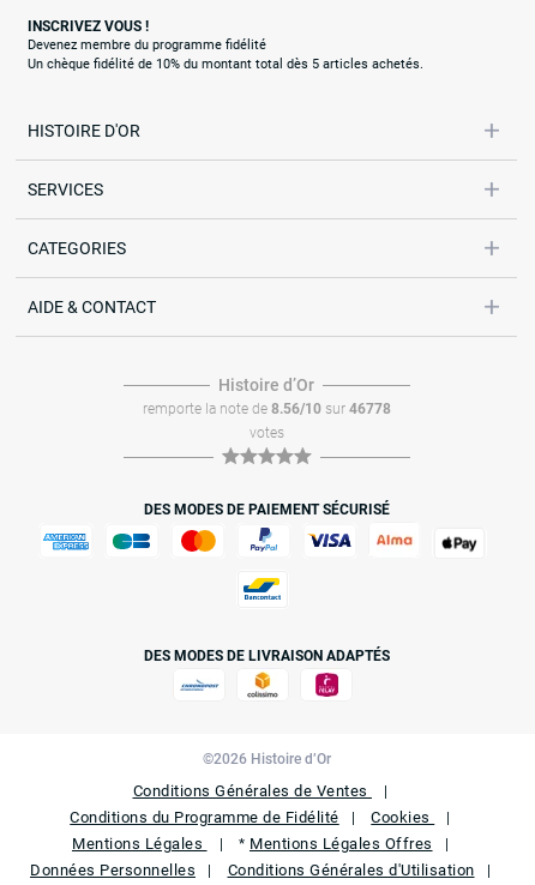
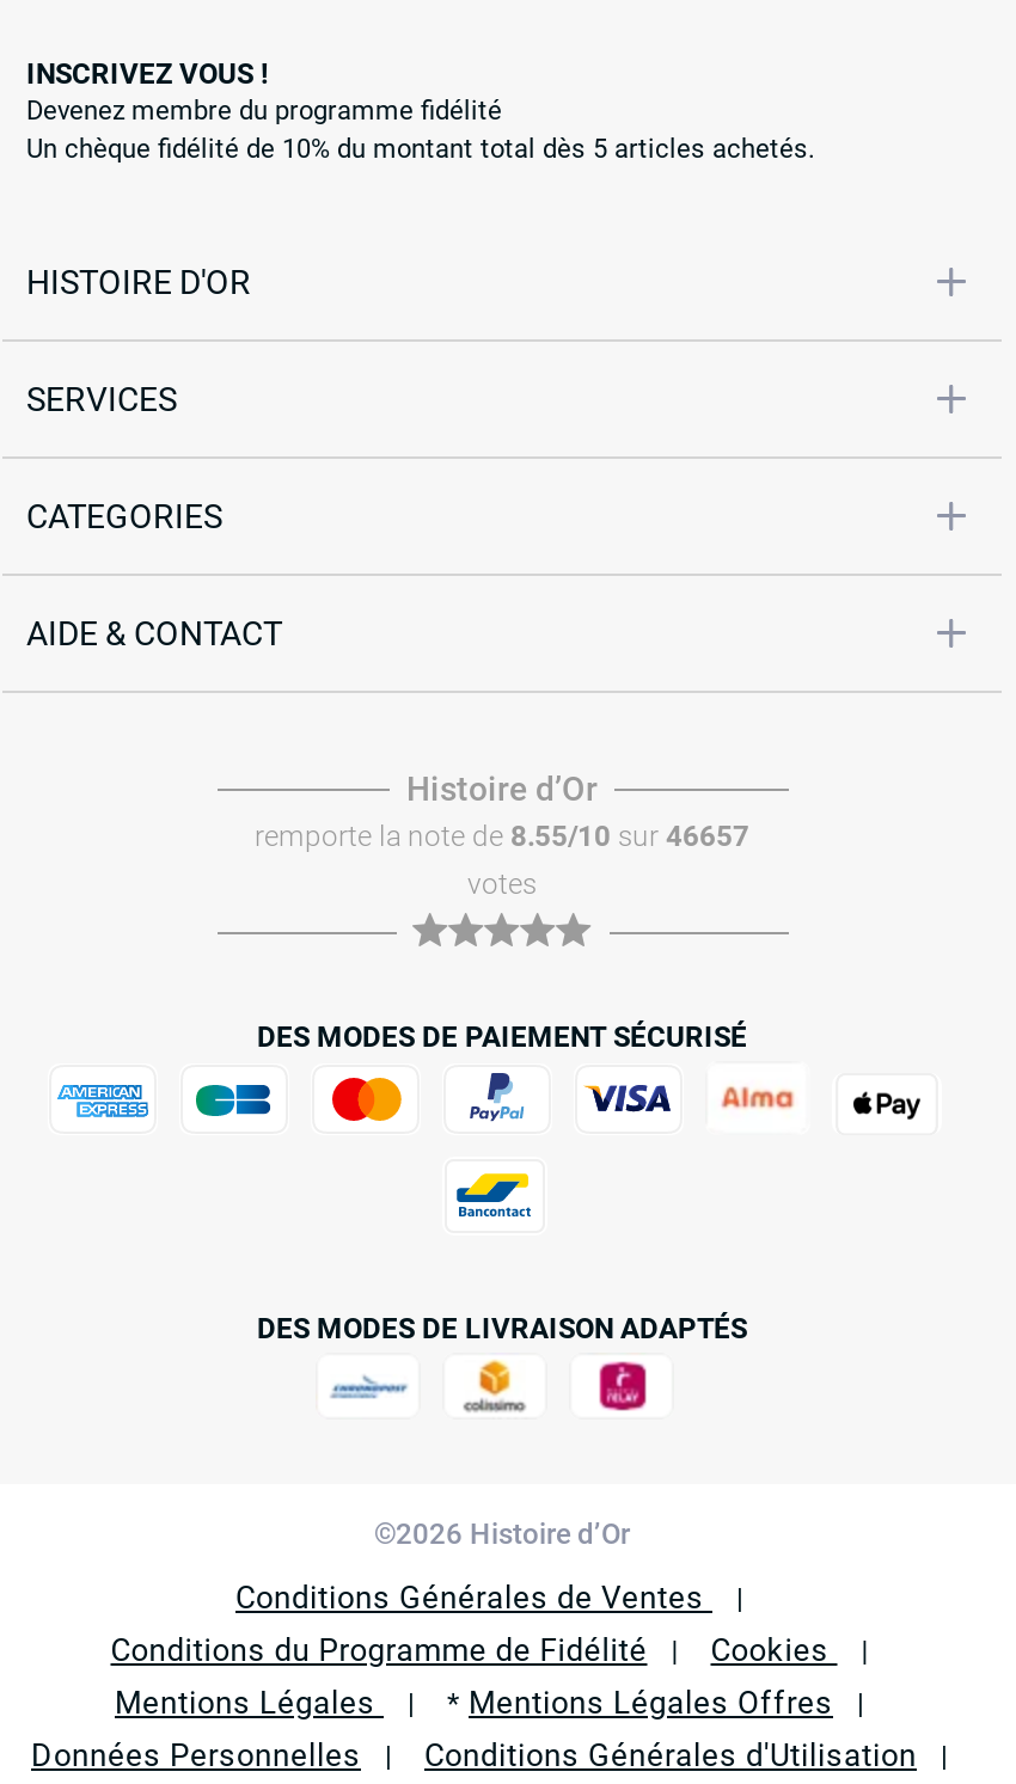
[142,401,390,418] remporte la note de 8.56/10 sur 46778 -> [255,821,749,854] remporte la note de 8.55/10 sur 46657

